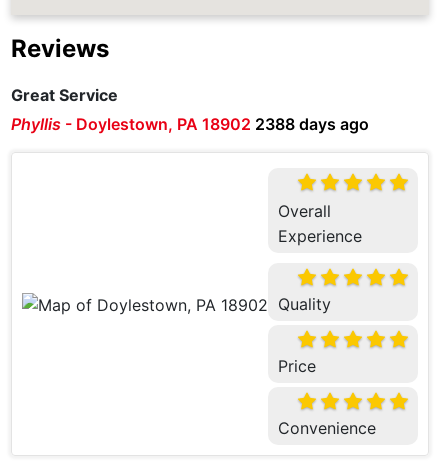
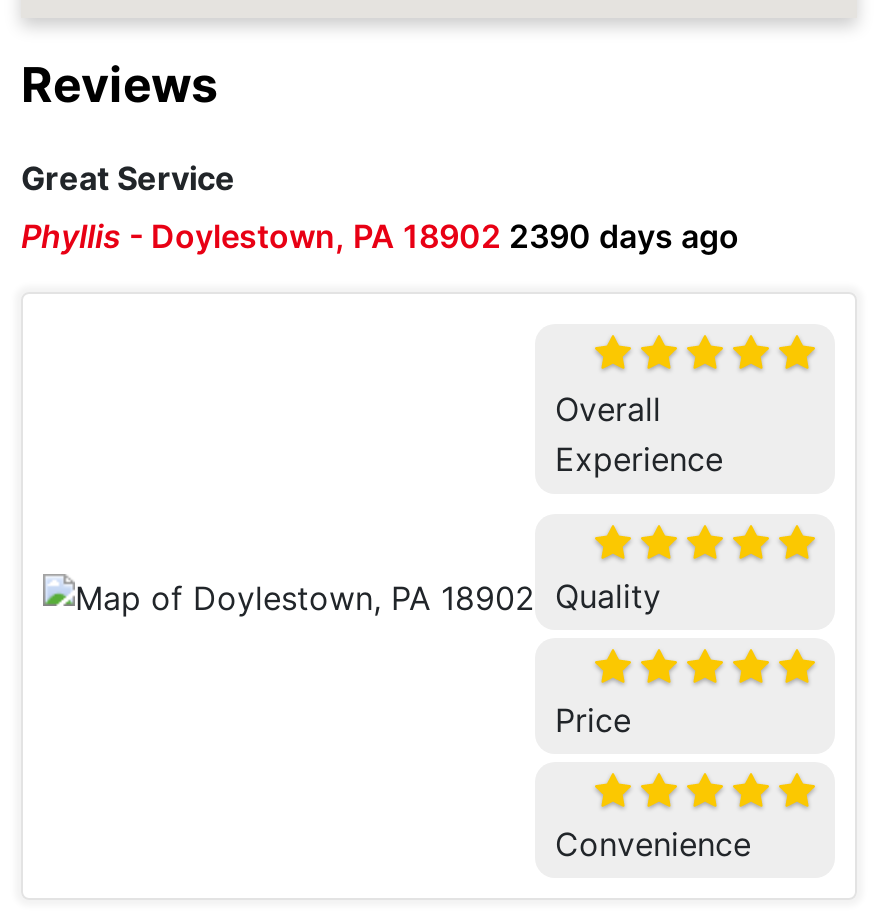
[11,114,369,134] Phyllis - Doylestown, PA 18902 2388 days ago -> [21,215,739,255] Phyllis - Doylestown, PA 18902 2390 days ago

